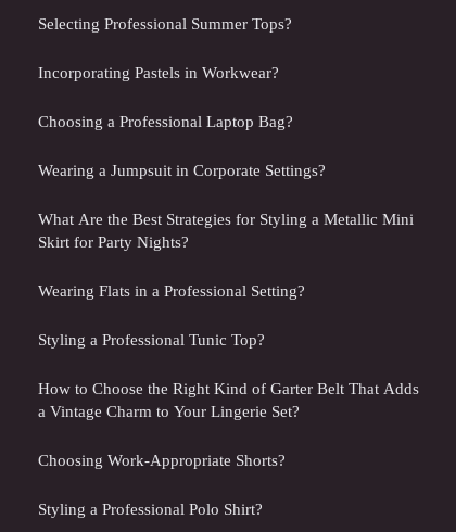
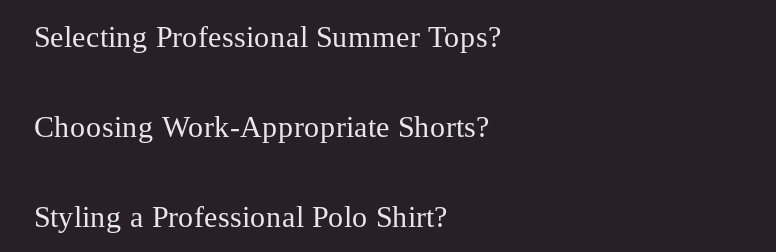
[38,63,419,420] Incorporating Pastels in Workwear? | Choosing a Professional Laptop Bag? | Wearing a Jumpsuit in Corporate Settings? | What Are the Best Strategies for Styling a Metallic Mini | Skirt for Party Nights? | Wearing Flats in a Professional Setting? | Styling a Professional Tunic Top? | How to Choose the Right Kind of Garter Belt That Adds | a Vintage Charm to Your Lingerie Set? -> none

